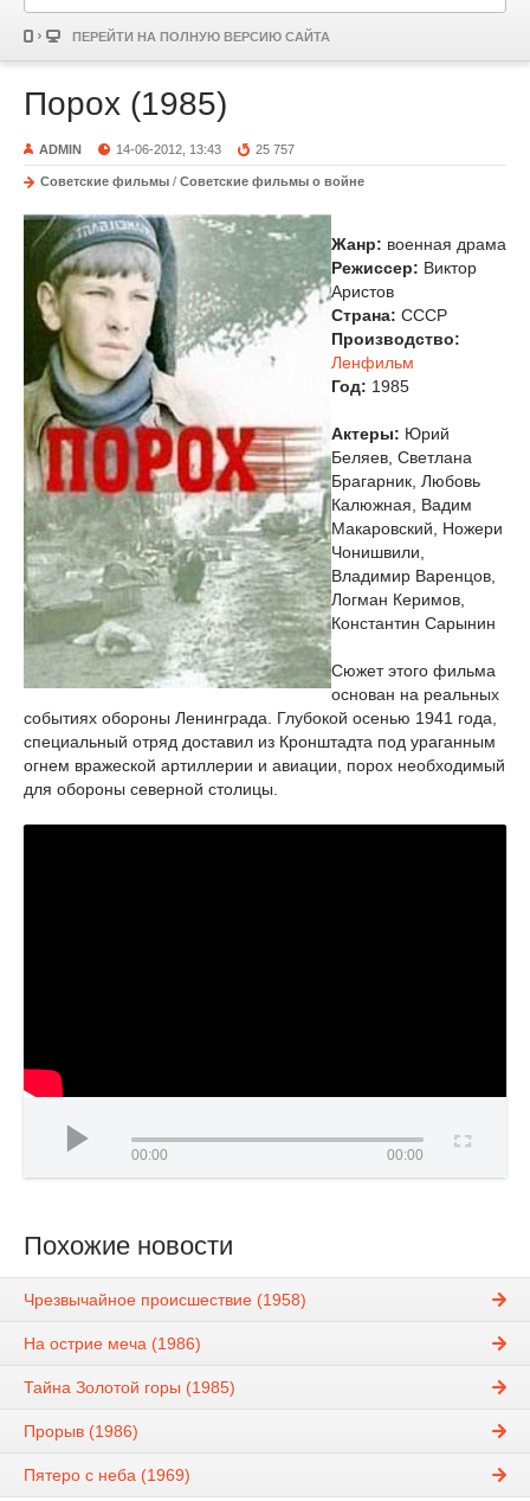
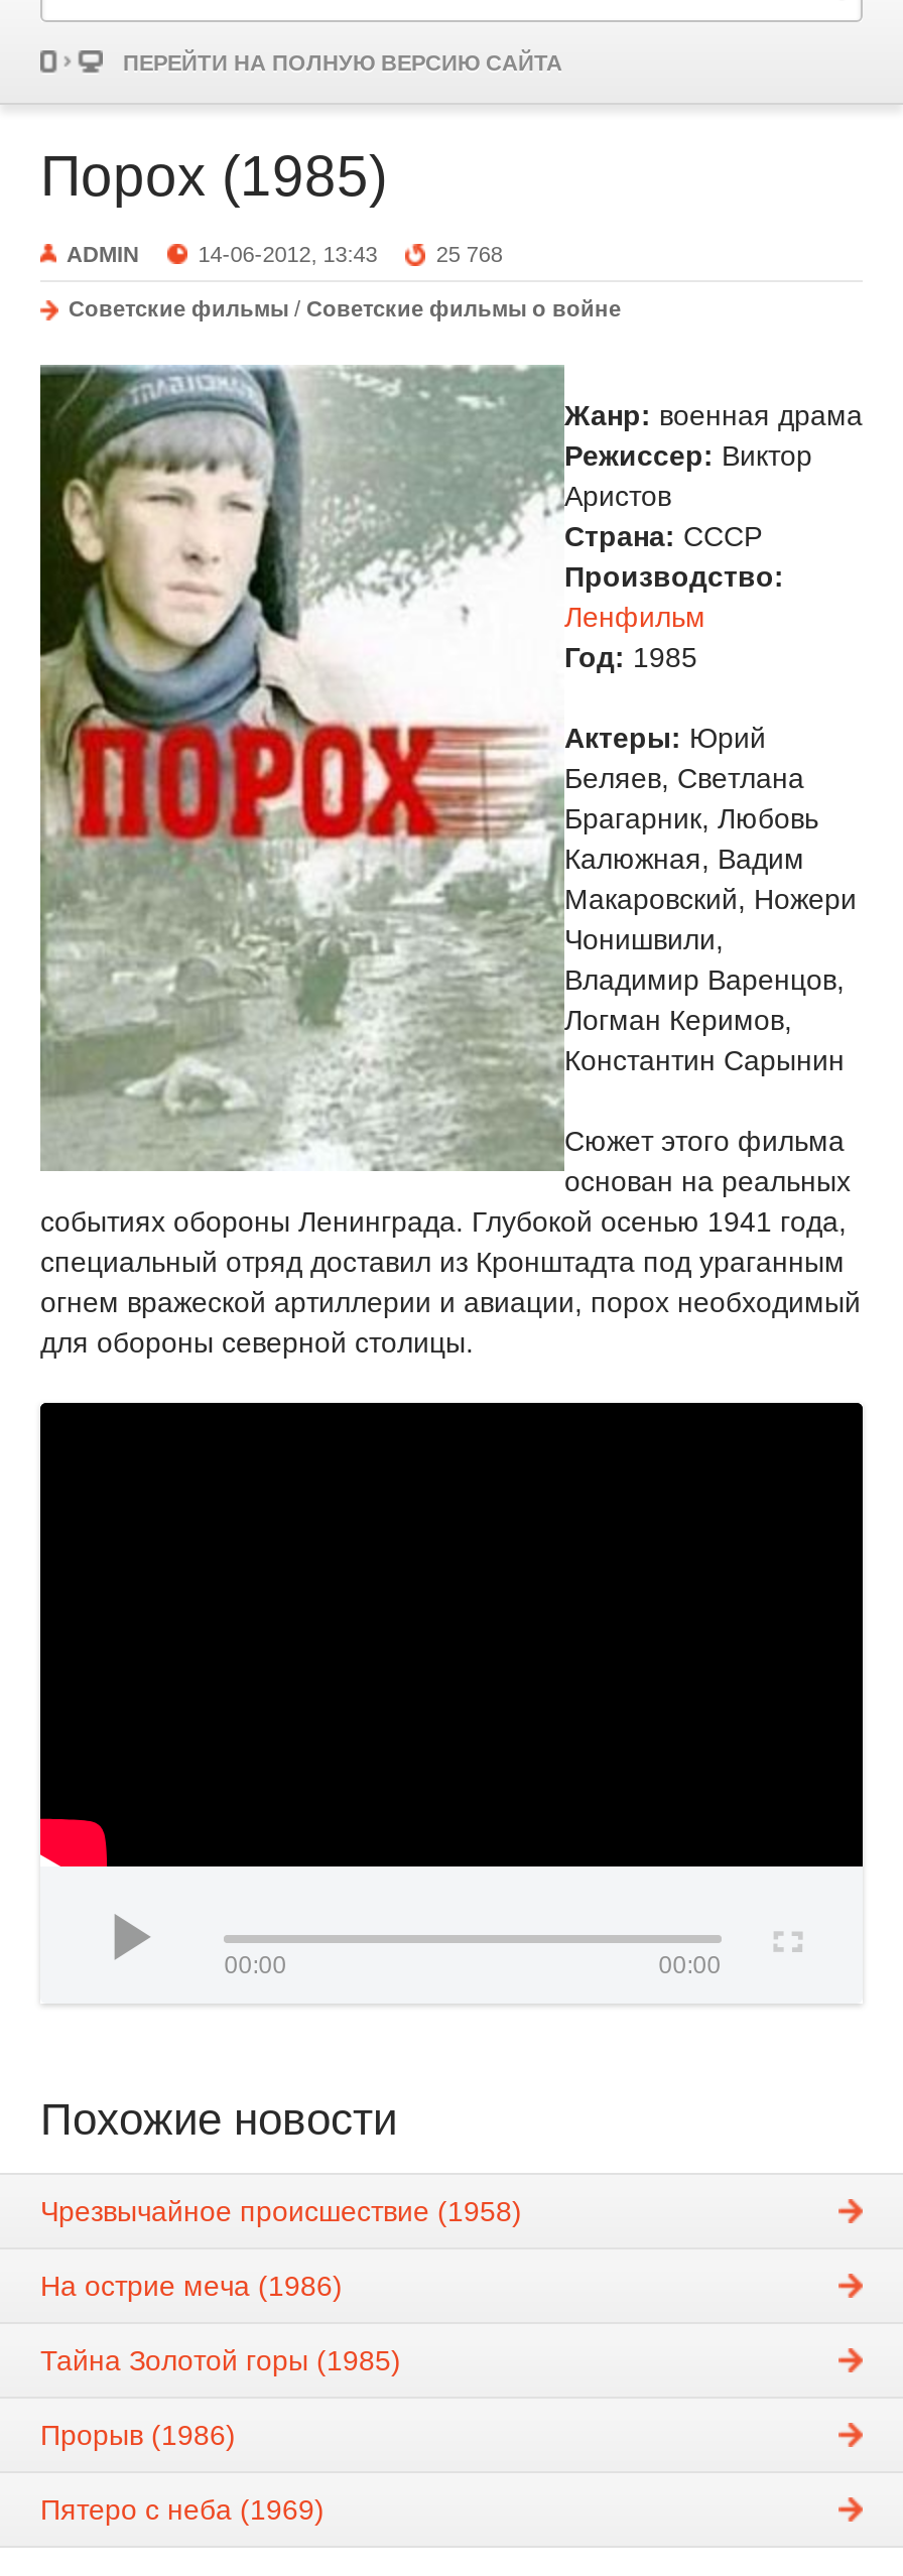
[256,142,295,156] 25 757 -> [436,242,503,266] 25 768

